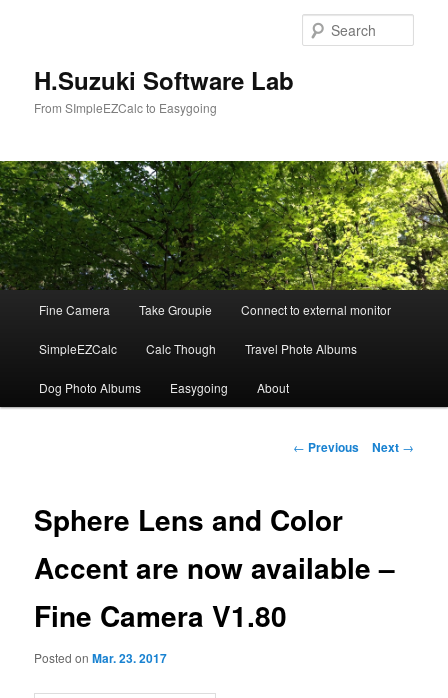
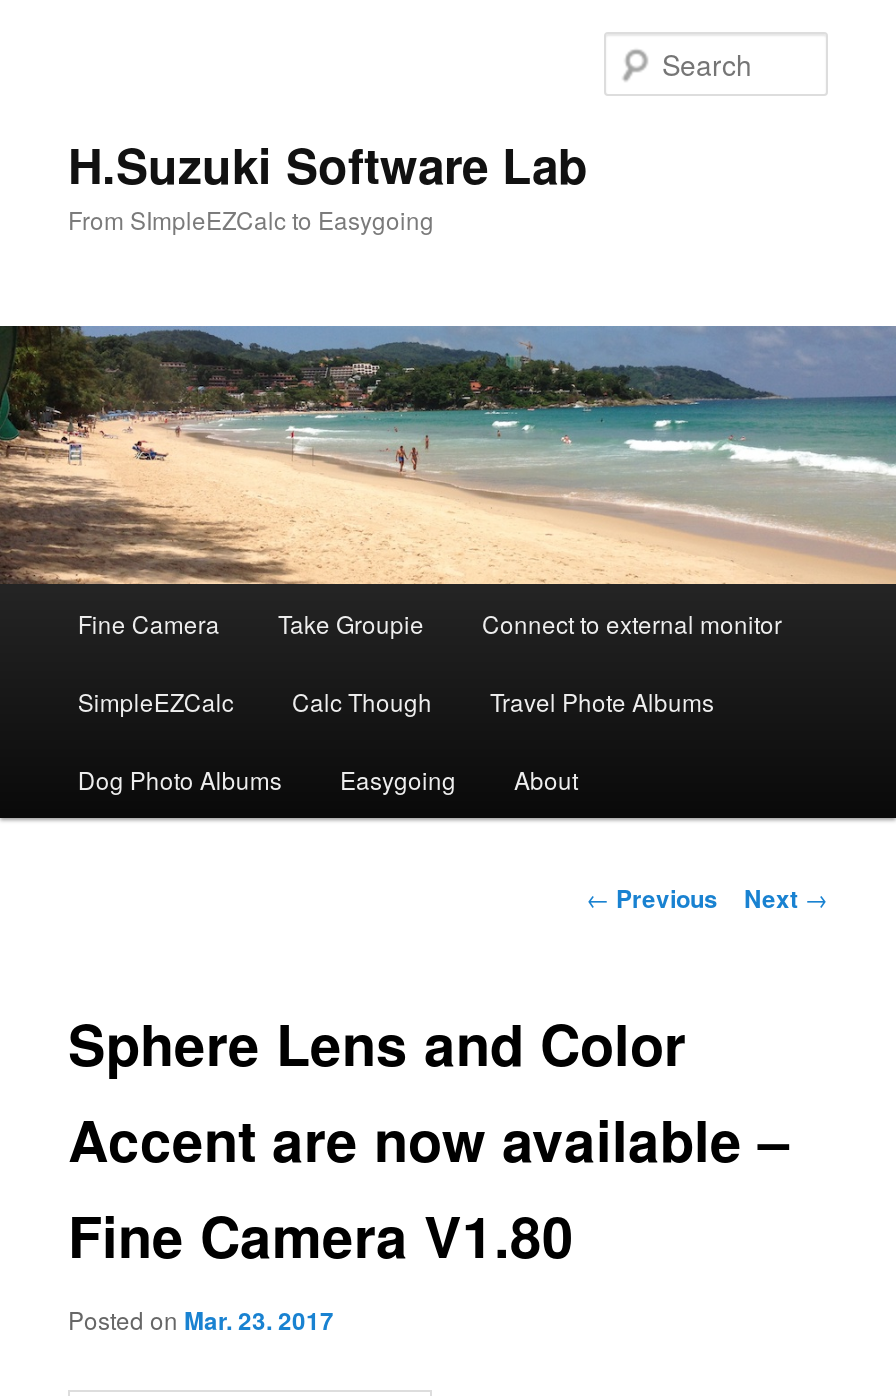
[3,160,445,290] [image] -> [6,324,890,586] [image]

